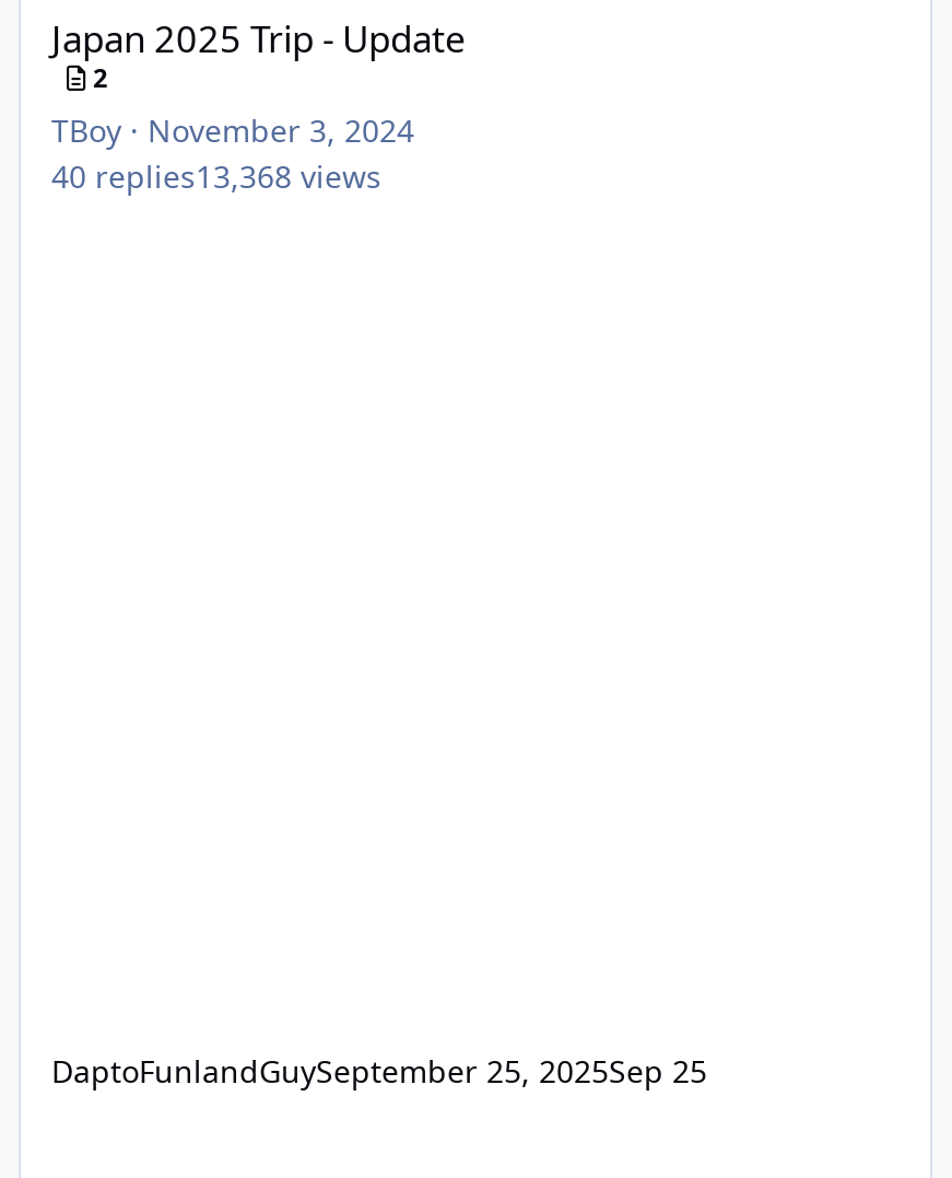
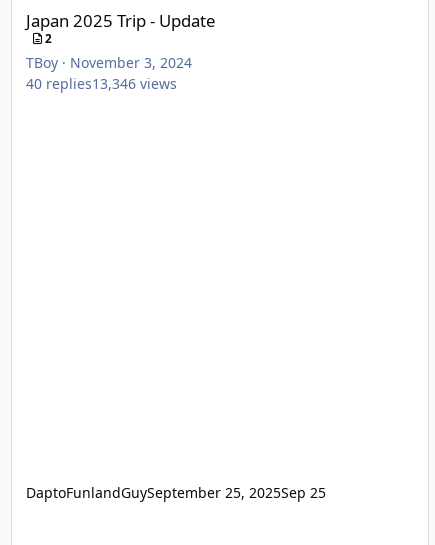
[51,155,381,196] 40 replies13,368 views -> [26,74,177,93] 40 replies13,346 views

